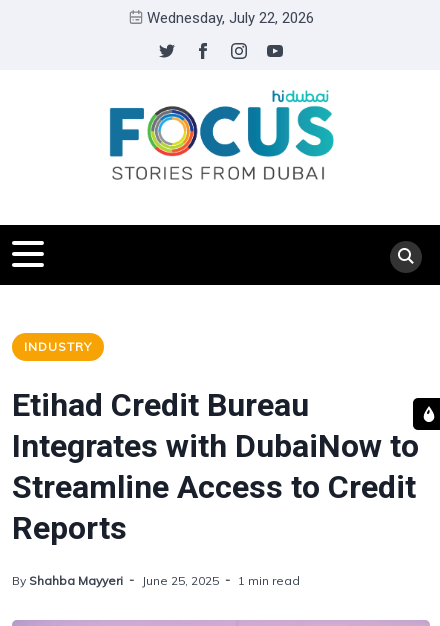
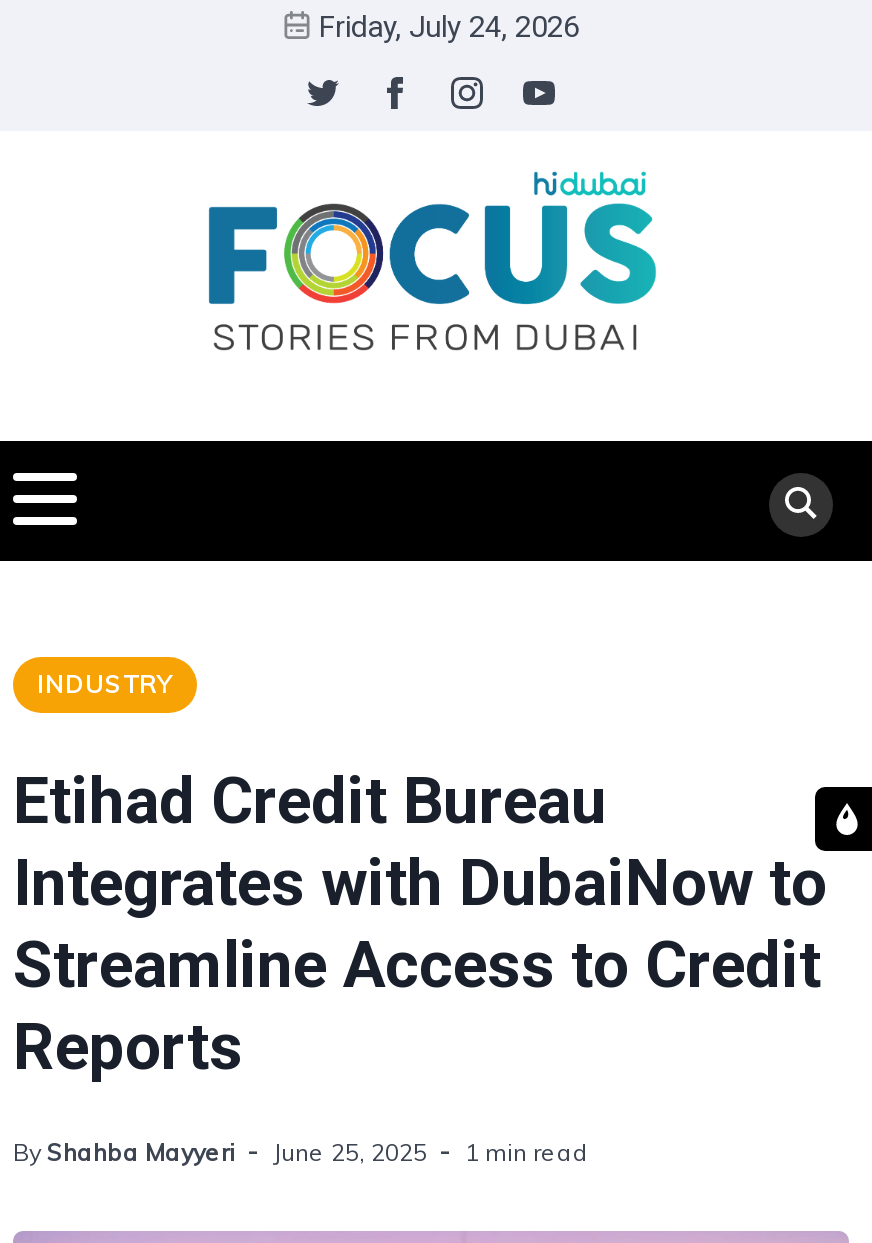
[146,9,313,27] Wednesday, July 22, 2026 -> [319,9,579,45] Friday, July 24, 2026

